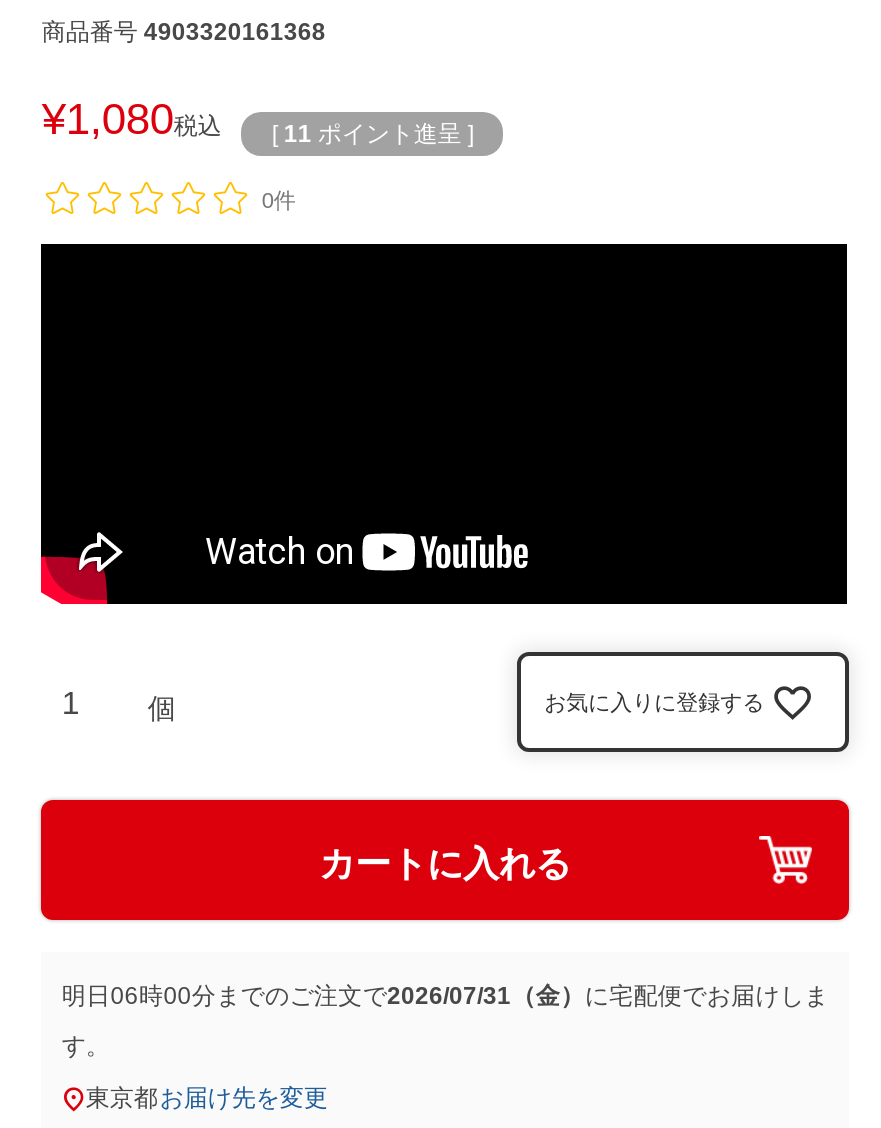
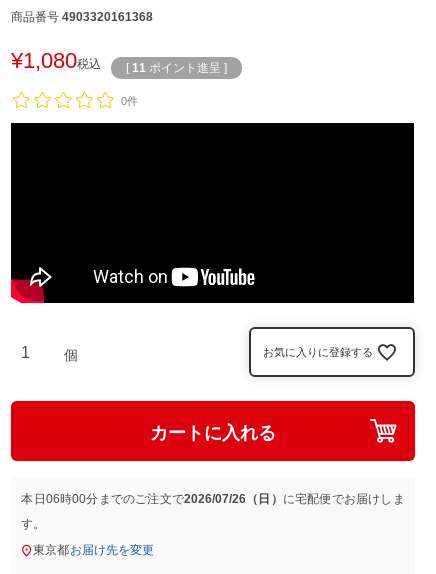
[62,982,828,1010] 明日06時00分までのご注文で2026/07/31（金）に宅配便でお届けしま -> [21,492,405,506] 本日06時00分までのご注文で2026/07/26（日）に宅配便でお届けしま

